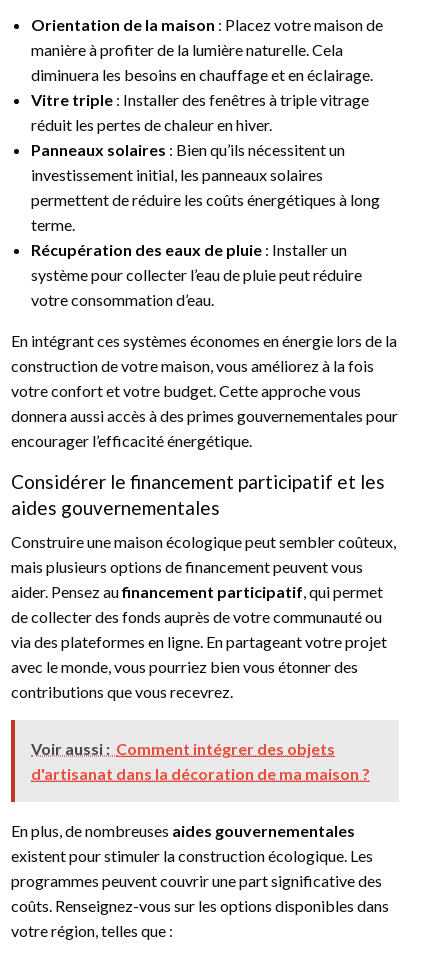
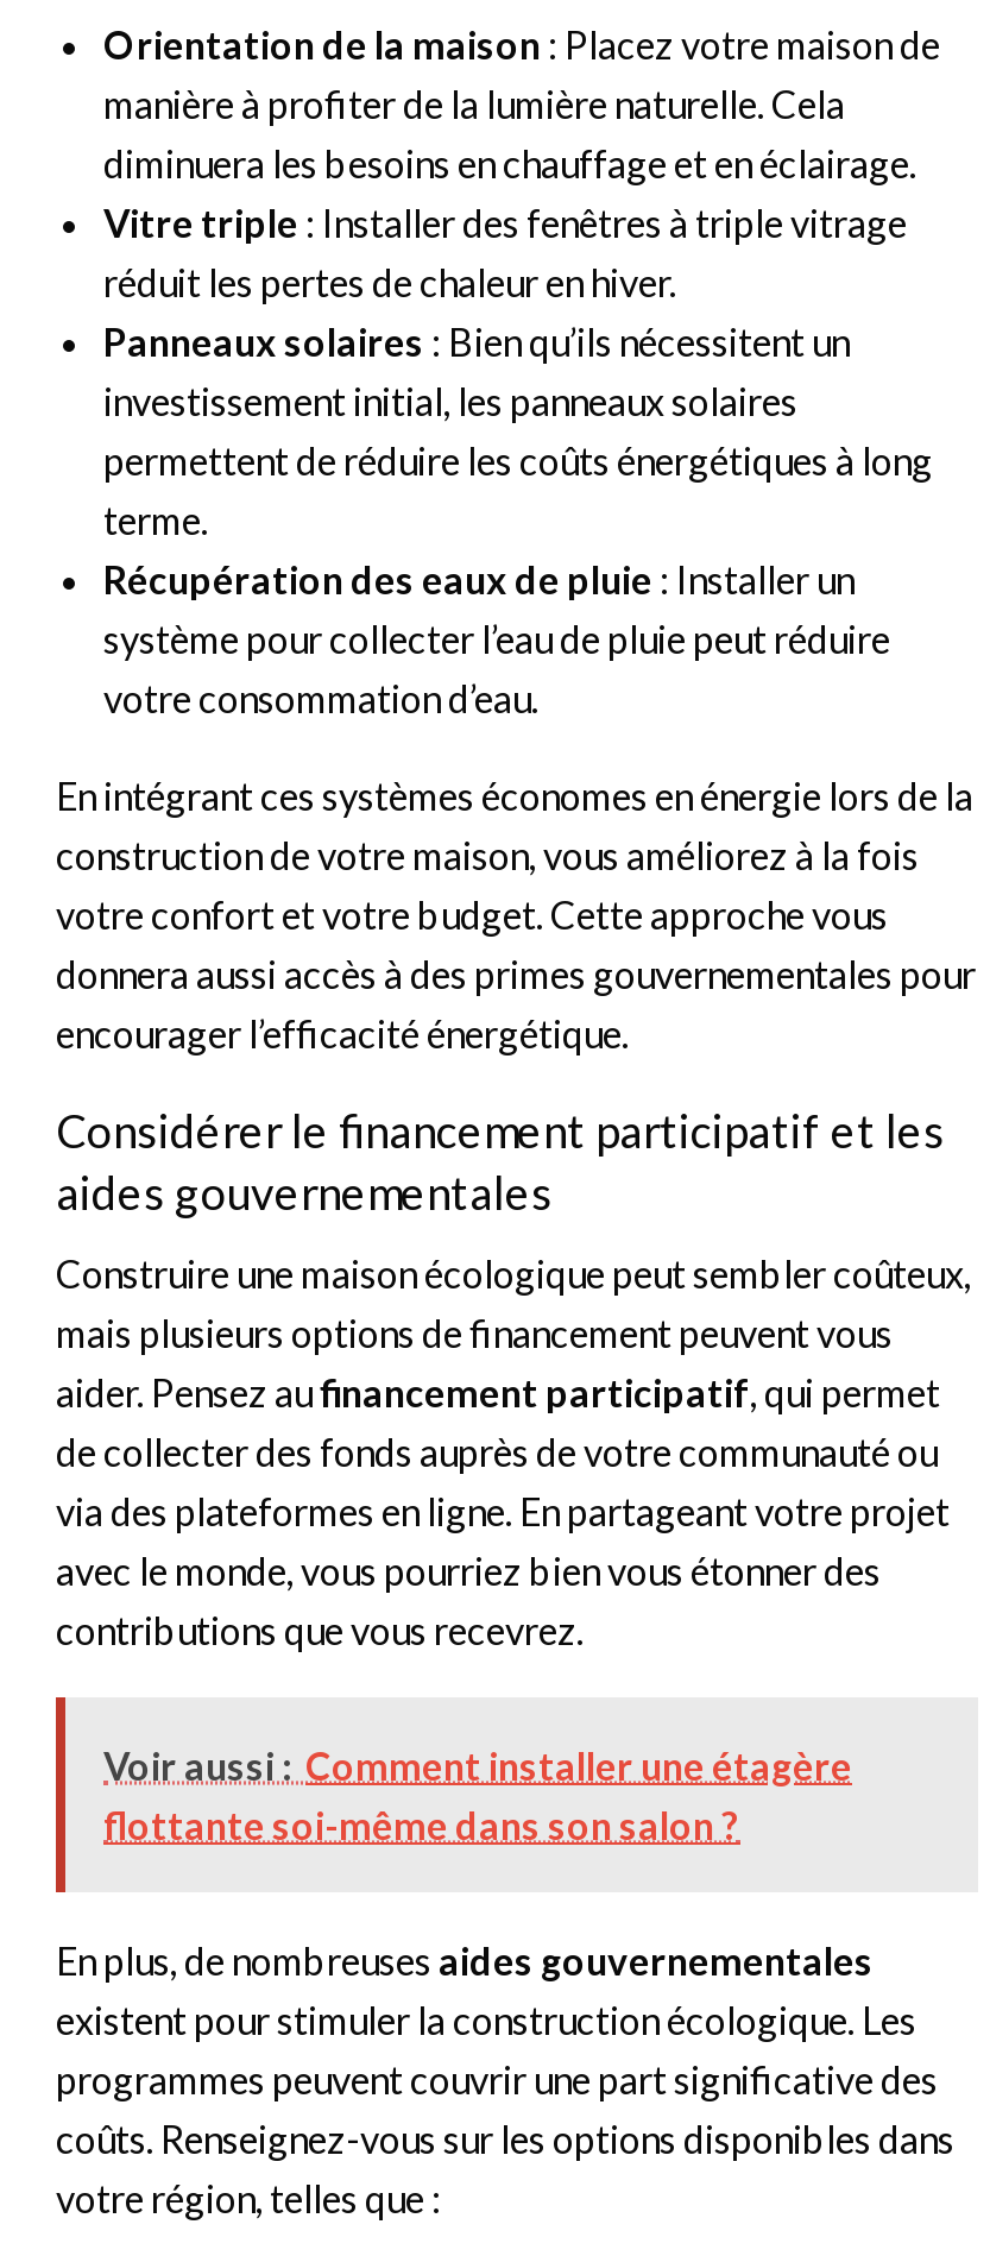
[31,739,370,783] Voir aussi : Comment intégrer des objets | d'artisanat dans la décoration de ma maison ? -> [103,1742,852,1846] Voir aussi : Comment installer une étagère | flottante soi-même dans son salon ?

